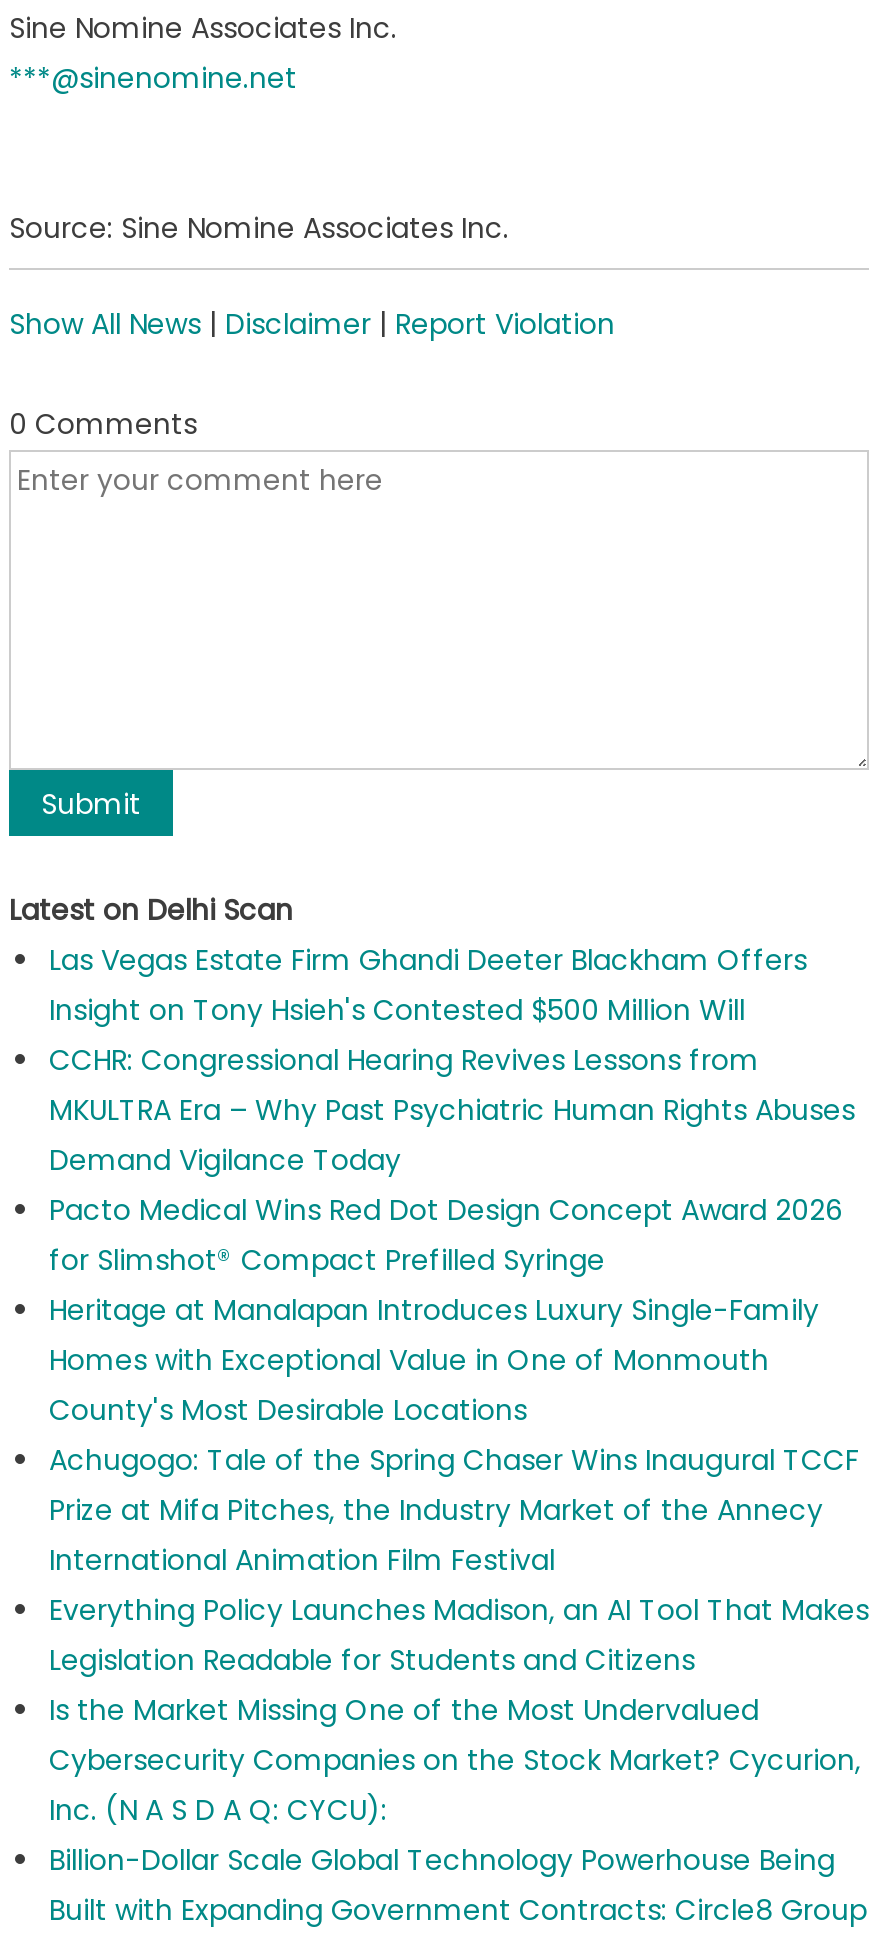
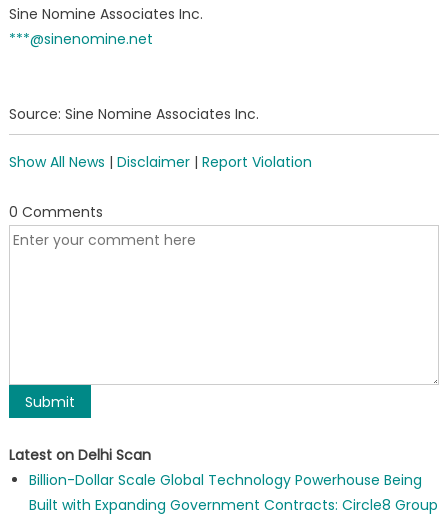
[49,940,869,1830] Las Vegas Estate Firm Ghandi Deeter Blackham Offers | Insight on Tony Hsieh's Contested $500 Million Will | CCHR: Congressional Hearing Revives Lessons from | MKULTRA Era – Why Past Psychiatric Human Rights Abuses | Demand Vigilance Today | Pacto Medical Wins Red Dot Design Concept Award 2026 | for Slimshot® Compact Prefilled Syringe | Heritage at Manalapan Introduces Luxury Single-Family | Homes with Exceptional Value in One of Monmouth | County's Most Desirable Locations | Achugogo: Tale of the Spring Chaser Wins Inaugural TCCF | Prize at Mifa Pitches, the Industry Market of the Annecy | International Animation Film Festival | Everything Policy Launches Madison, an AI Tool That Makes | Legislation Readable for Students and Citizens | Is the Market Missing One of the Most Undervalued | Cybersecurity Companies on the Stock Market? Cycurion, | Inc. (N A S D A Q: CYCU): -> none

